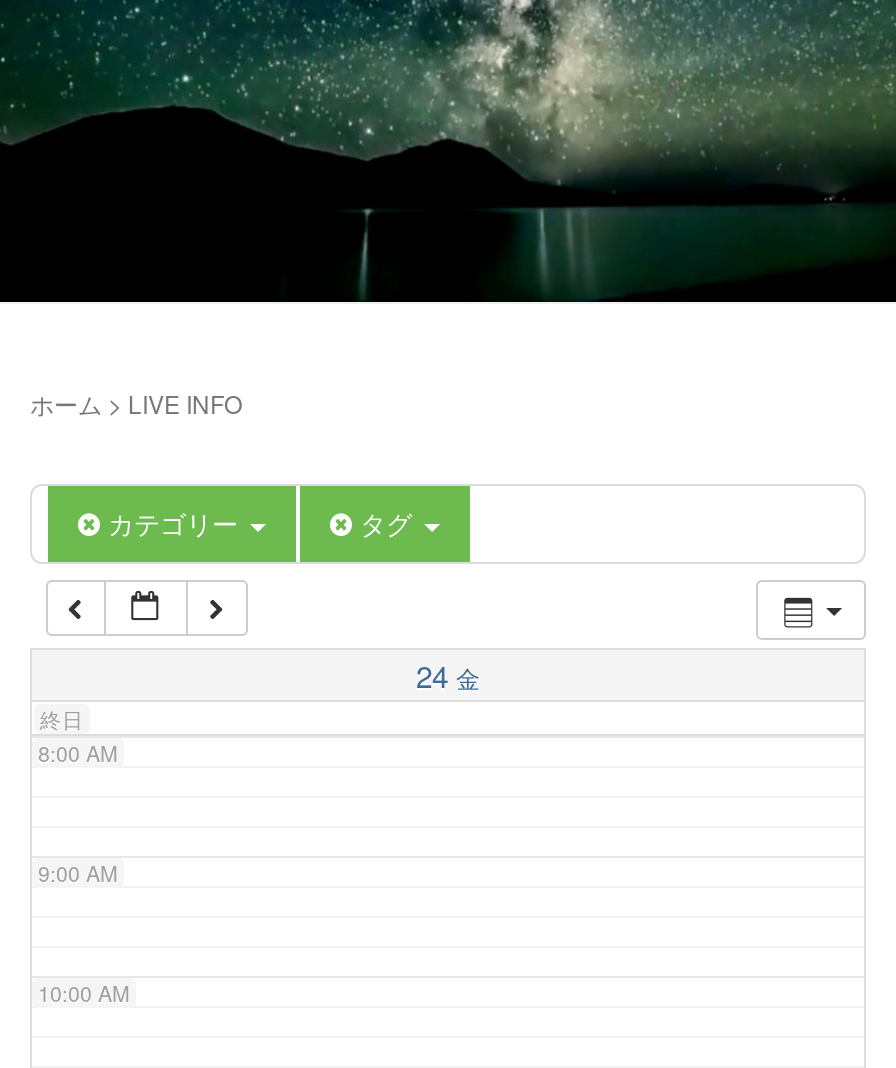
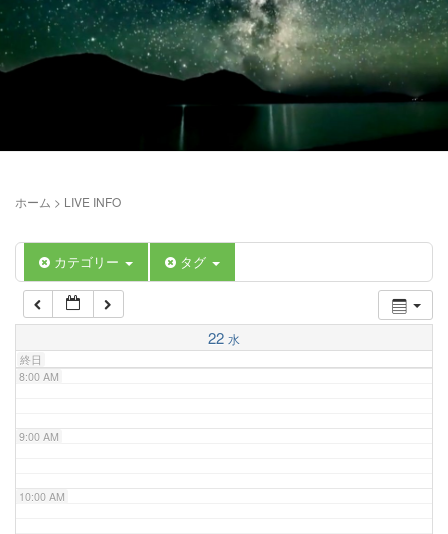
[416,654,480,696] 24 金 -> [208,327,240,348] 22 水

